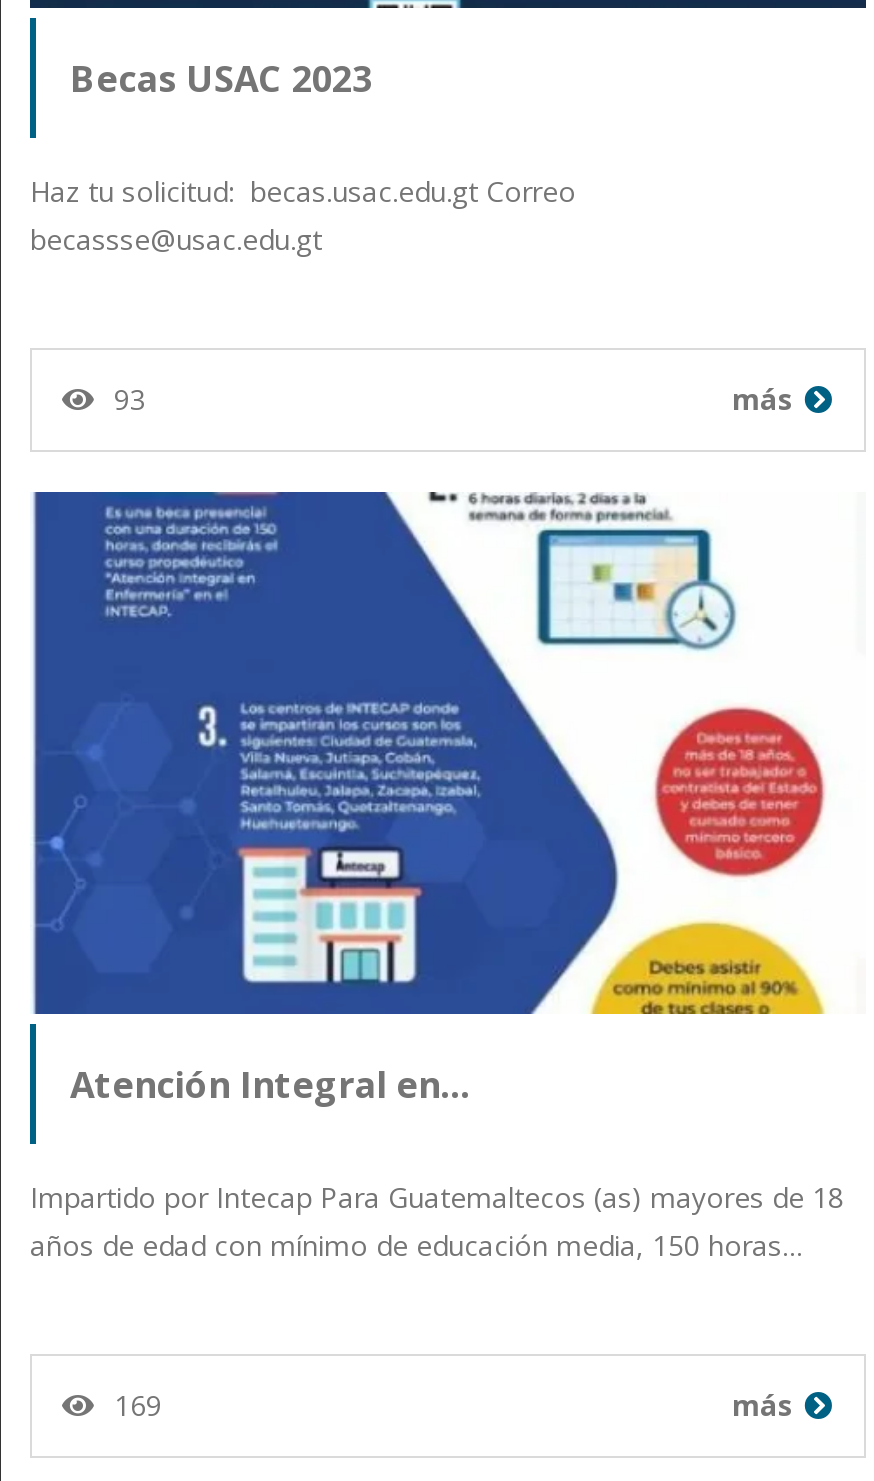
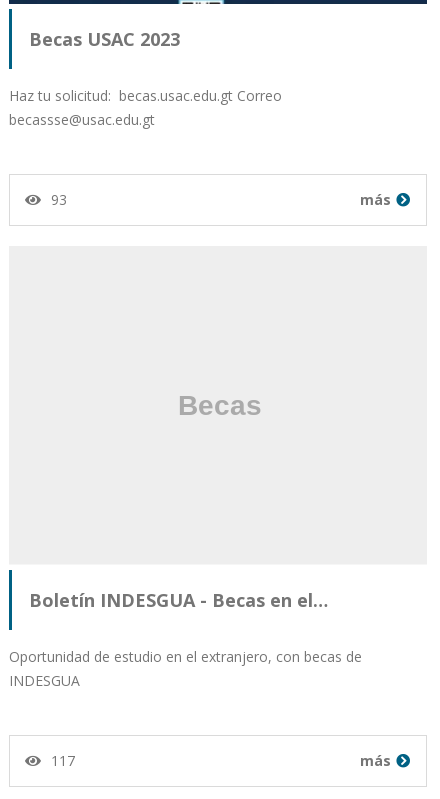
[32,490,826,1016] [image] -> none
[70,1060,470,1108] Atención Integral en… -> [29,588,328,612] Boletín INDESGUA - Becas en el…
[30,1178,844,1264] Impartido por Intecap Para Guatemaltecos (as) mayores de 18 | años de edad con mínimo de educación media, 150 horas… -> [9,647,362,690] Oportunidad de estudio en el extranjero, con becas de | INDESGUA
[114,1386,162,1424] 169 -> [51,751,75,770] 117

